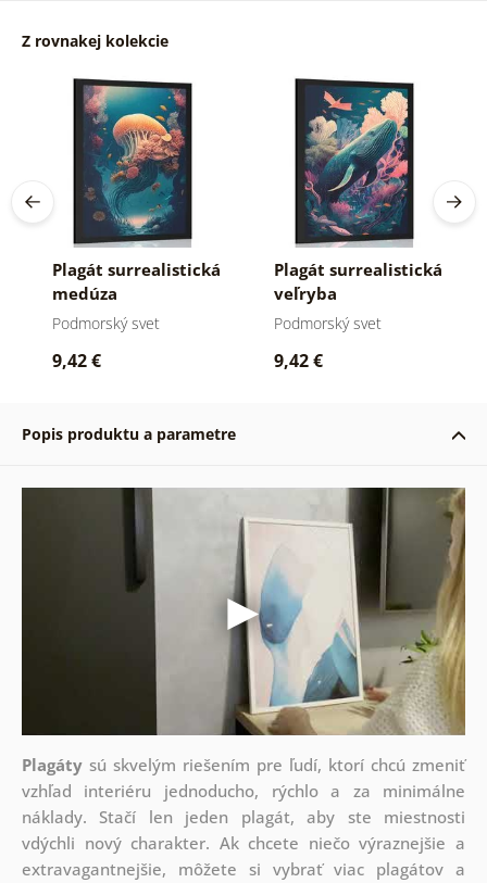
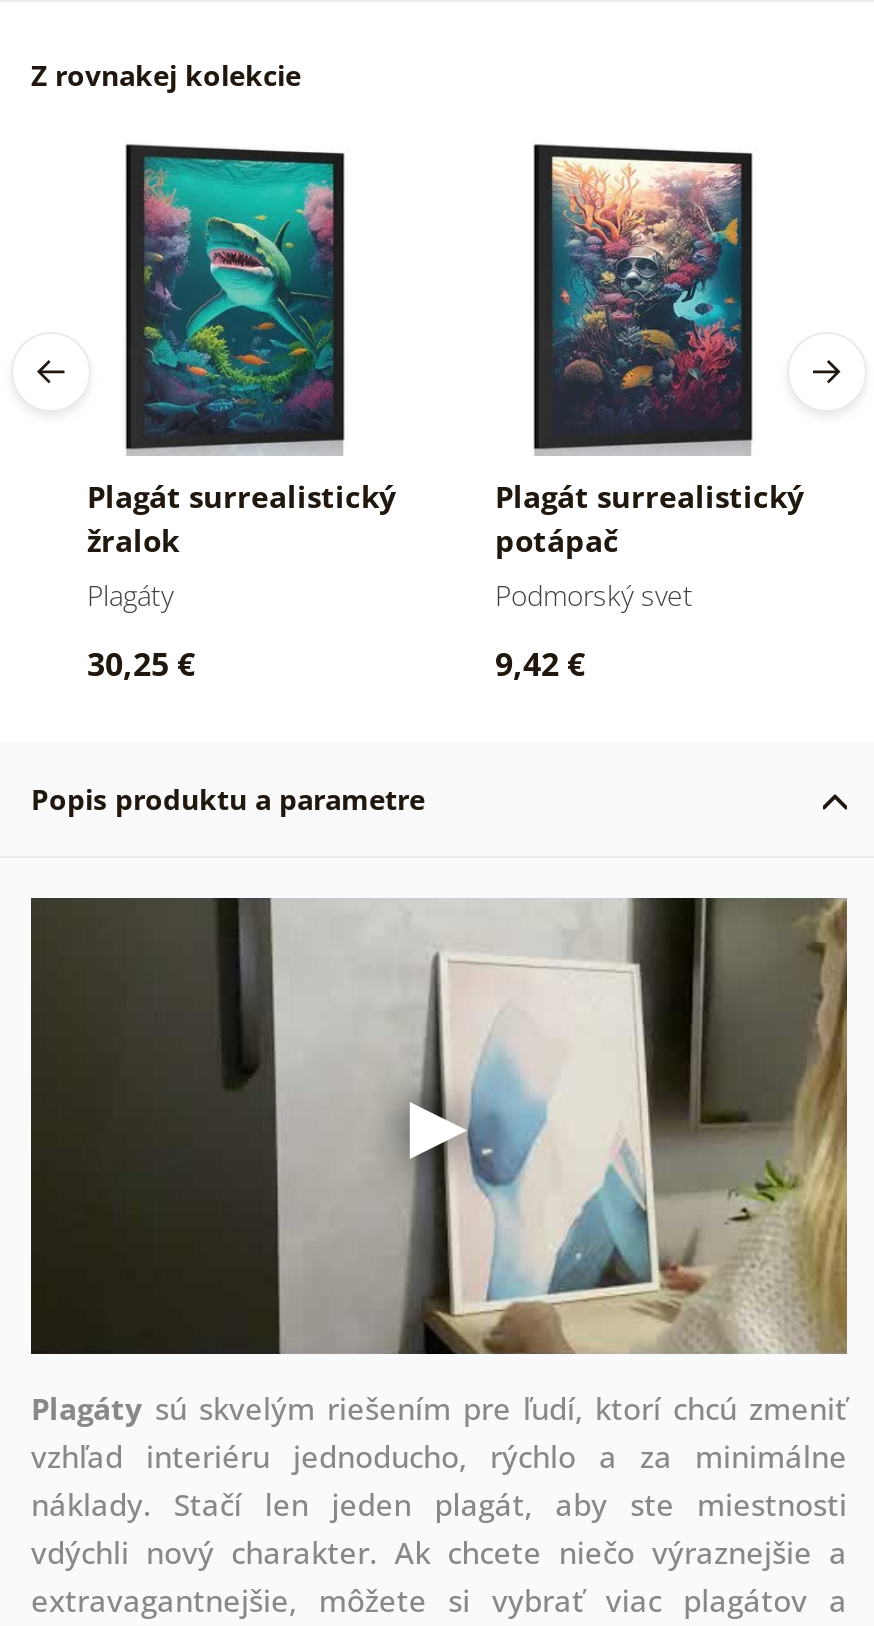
[52,85,221,333] [image] | Plagát surrealistická | medúza | Podmorský svet -> [87,156,397,613] [image] | Plagát surrealistický | žralok | Plagáty
[274,85,442,304] [image] | Plagát surrealistická | veľryba -> [495,154,805,559] [image] | Plagát surrealistický | potápač
[52,348,101,372] 9,42 € -> [87,641,195,685] 30,25 €

